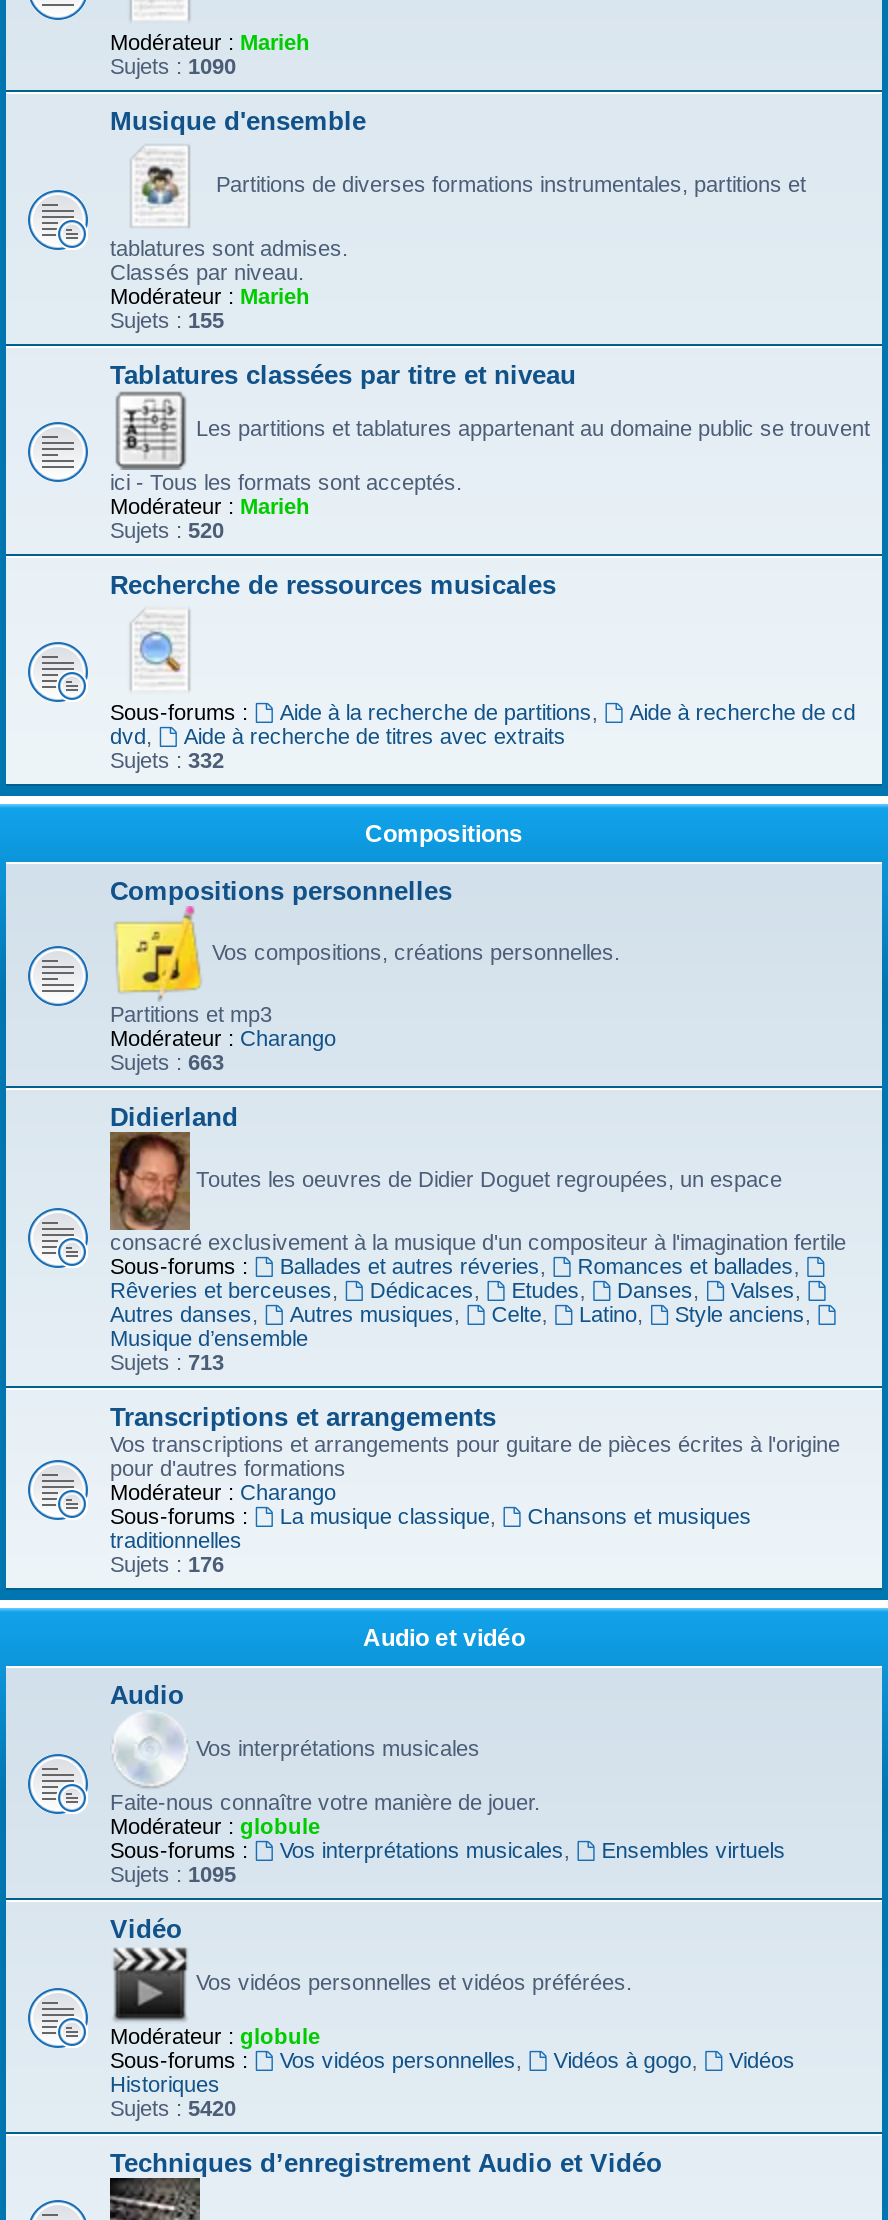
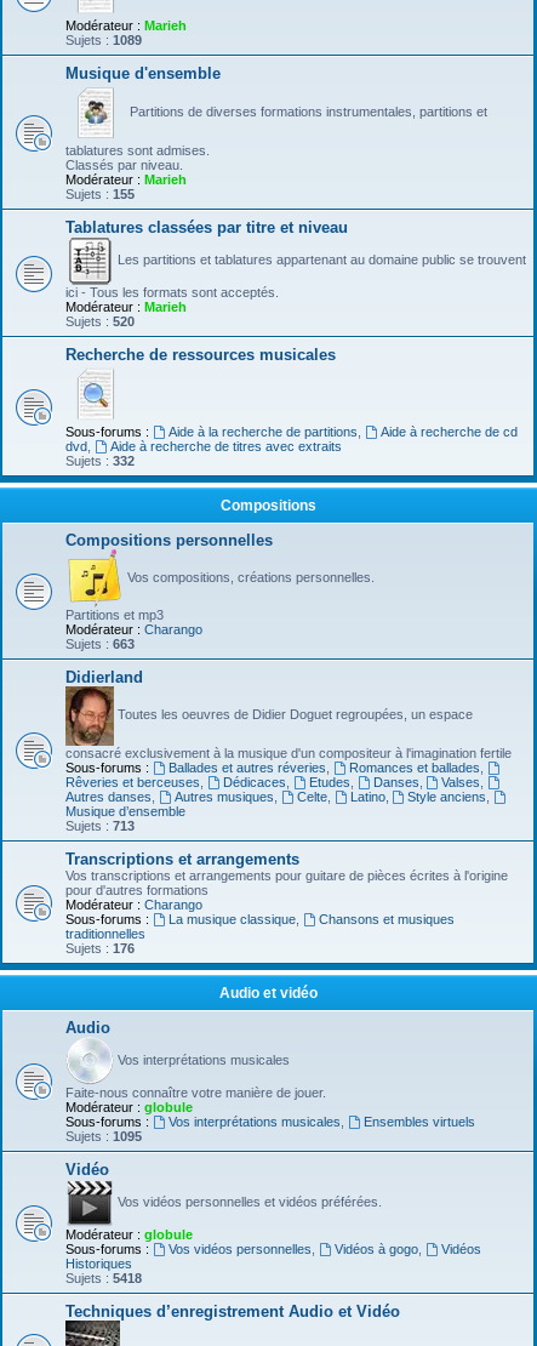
[110,54,236,78] Sujets : 1090 -> [65,33,142,47] Sujets : 1089
[110,2096,236,2120] Sujets : 5420 -> [65,1271,142,1285] Sujets : 5418

